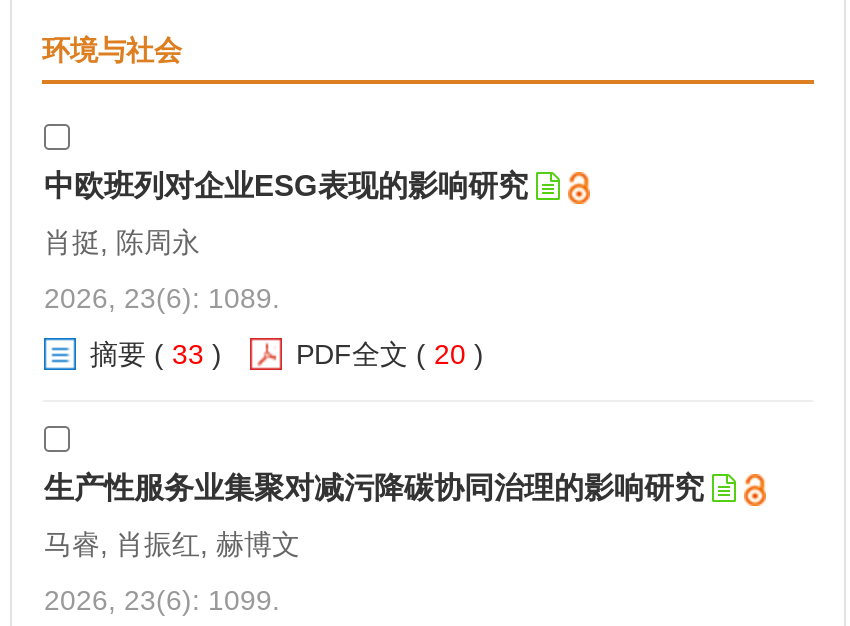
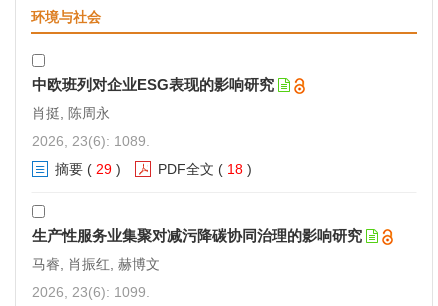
[90,338,230,370] 摘要( 33) -> [55,161,125,177] 摘要( 29)
[296,338,484,370] PDF全文 ( 20) -> [158,161,252,177] PDF全文 ( 18)

